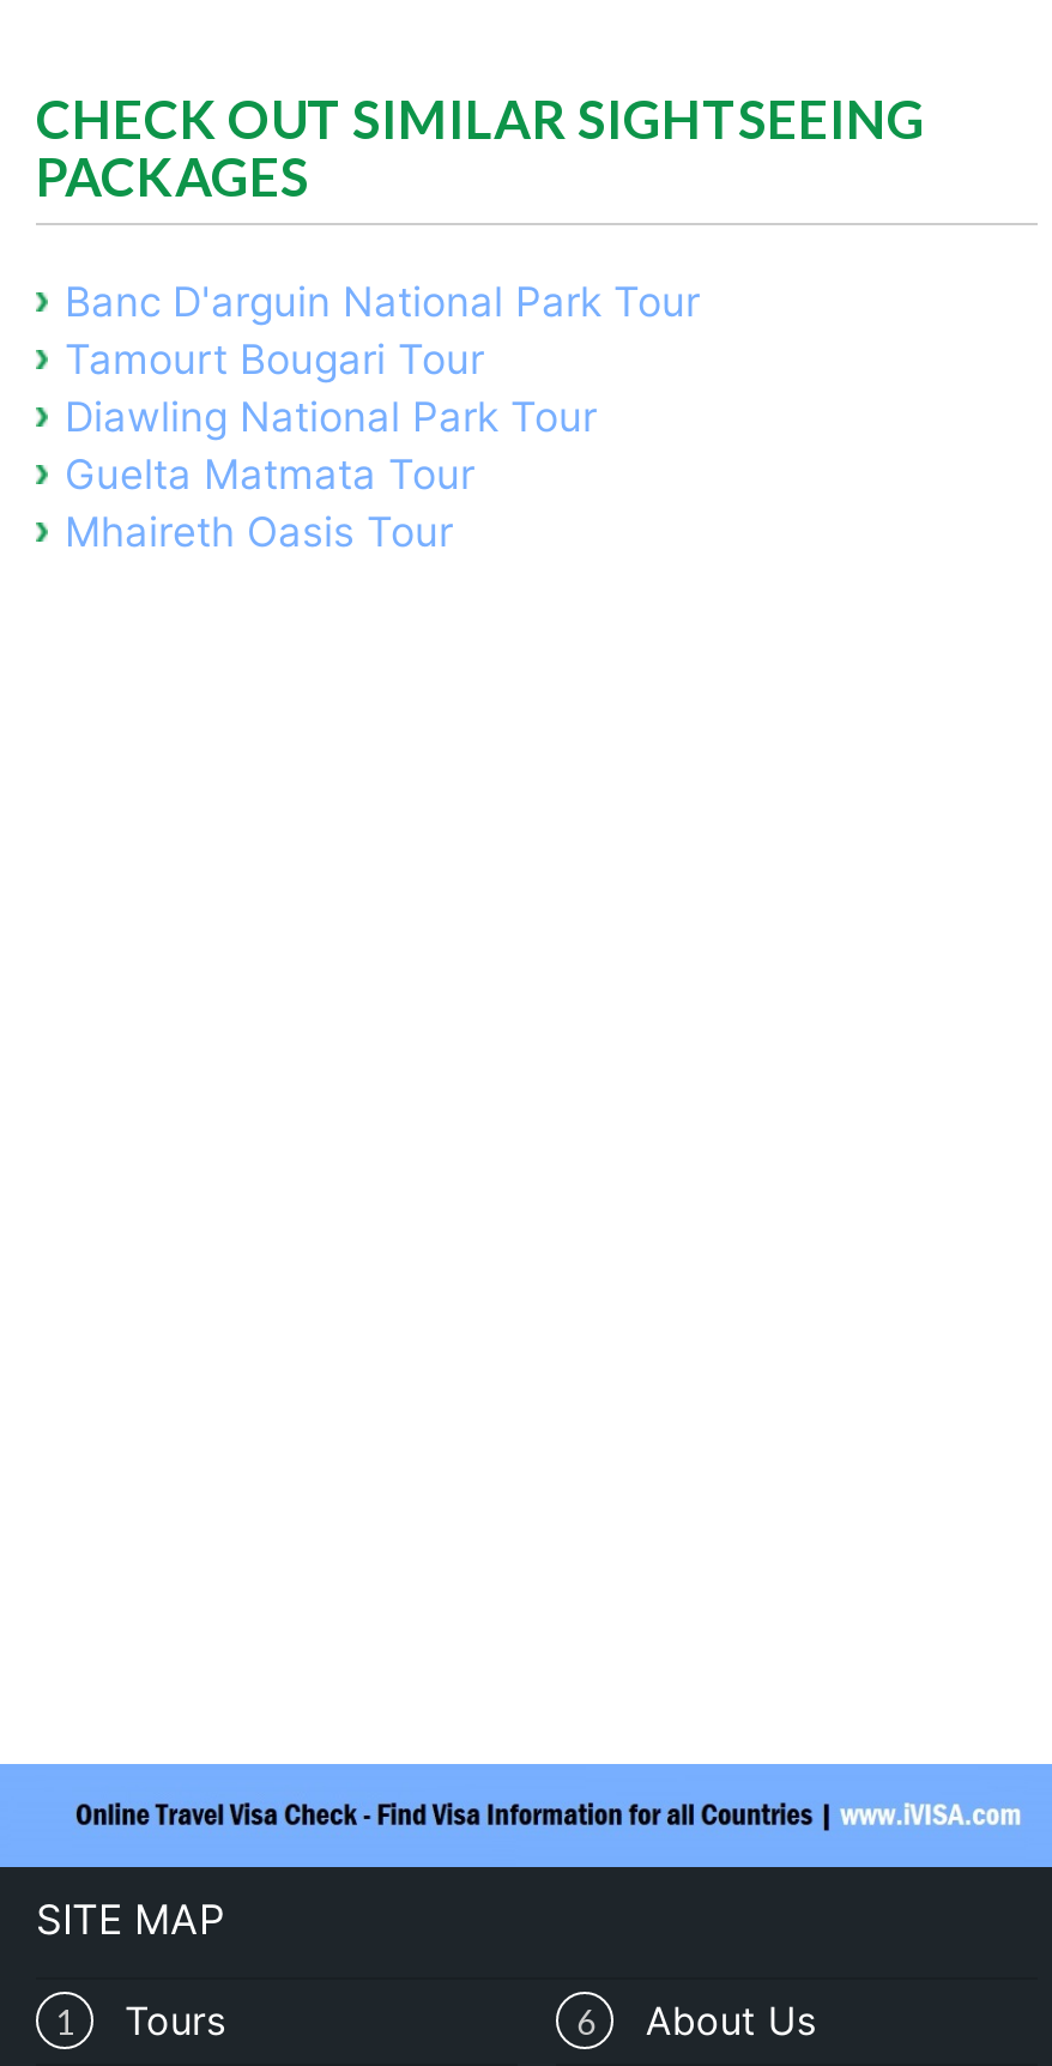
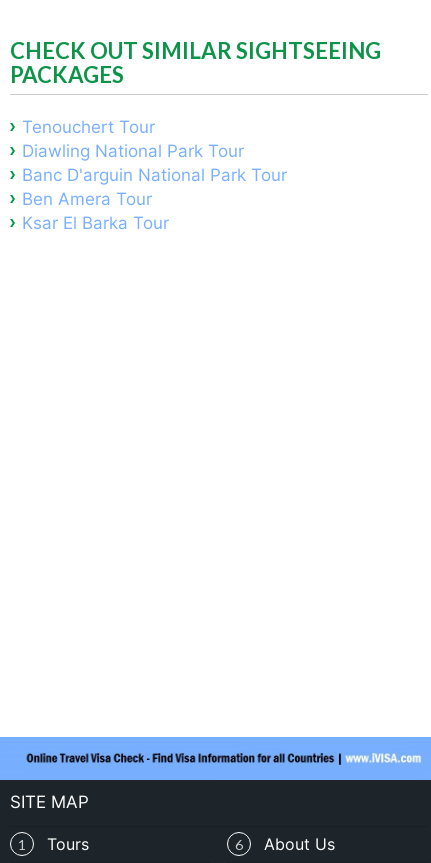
moved [65,277,700,325] -> [22,165,287,185]: Banc D'arguin National Park Tour
[65,335,484,383] Tamourt Bougari Tour -> [22,117,155,137] Tenouchert Tour
moved [65,392,597,440] -> [22,141,244,161]: Diawling National Park Tour
[65,450,474,555] Guelta Matmata Tour | Mhaireth Oasis Tour -> [22,189,169,233] Ben Amera Tour | Ksar El Barka Tour

